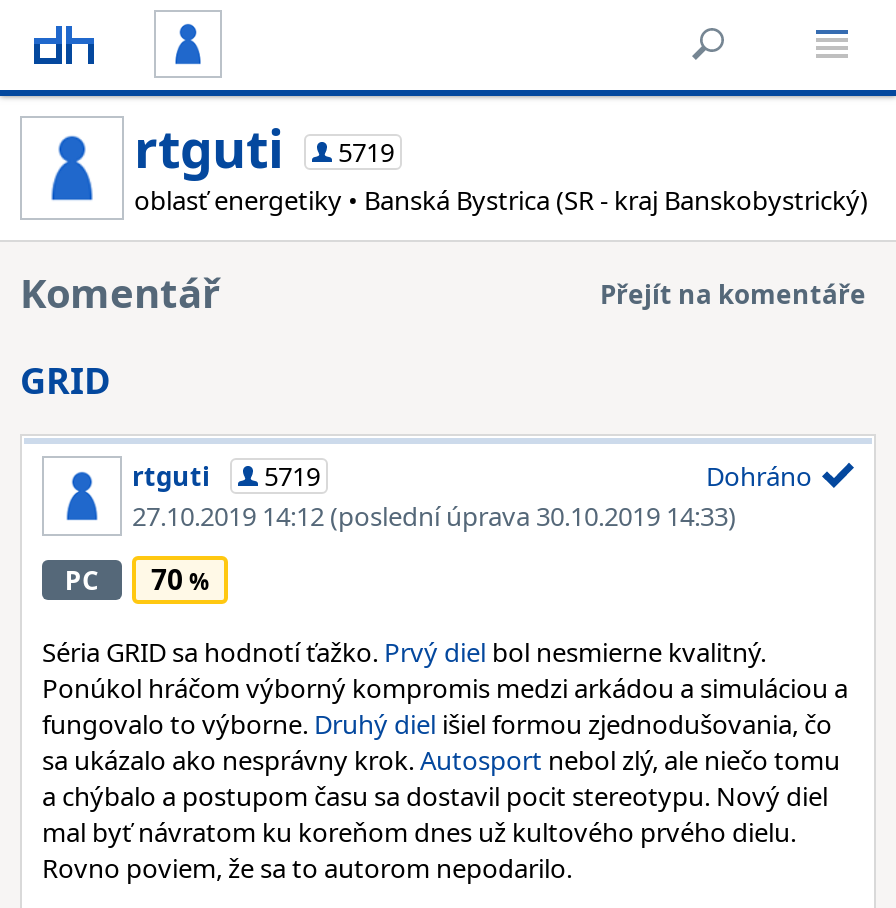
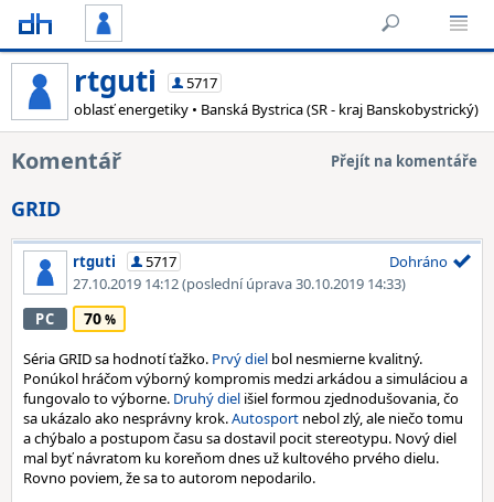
[134,112,394,184] rtguti 5719 -> [74,61,217,100] rtguti 5717
[132,458,320,494] rtguti 5719 -> [73,252,176,271] rtguti 5717

